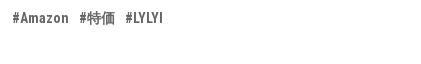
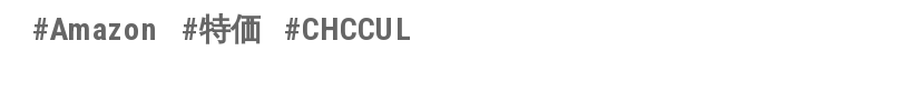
[125,10,163,26] #LYLYI -> [284,10,411,46] #CHCCUL

